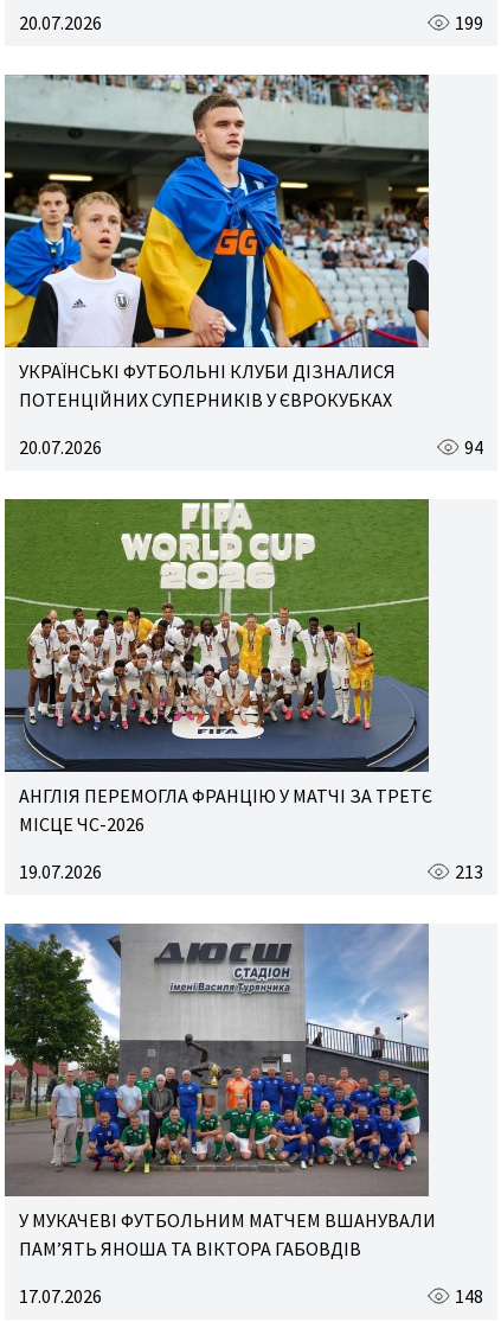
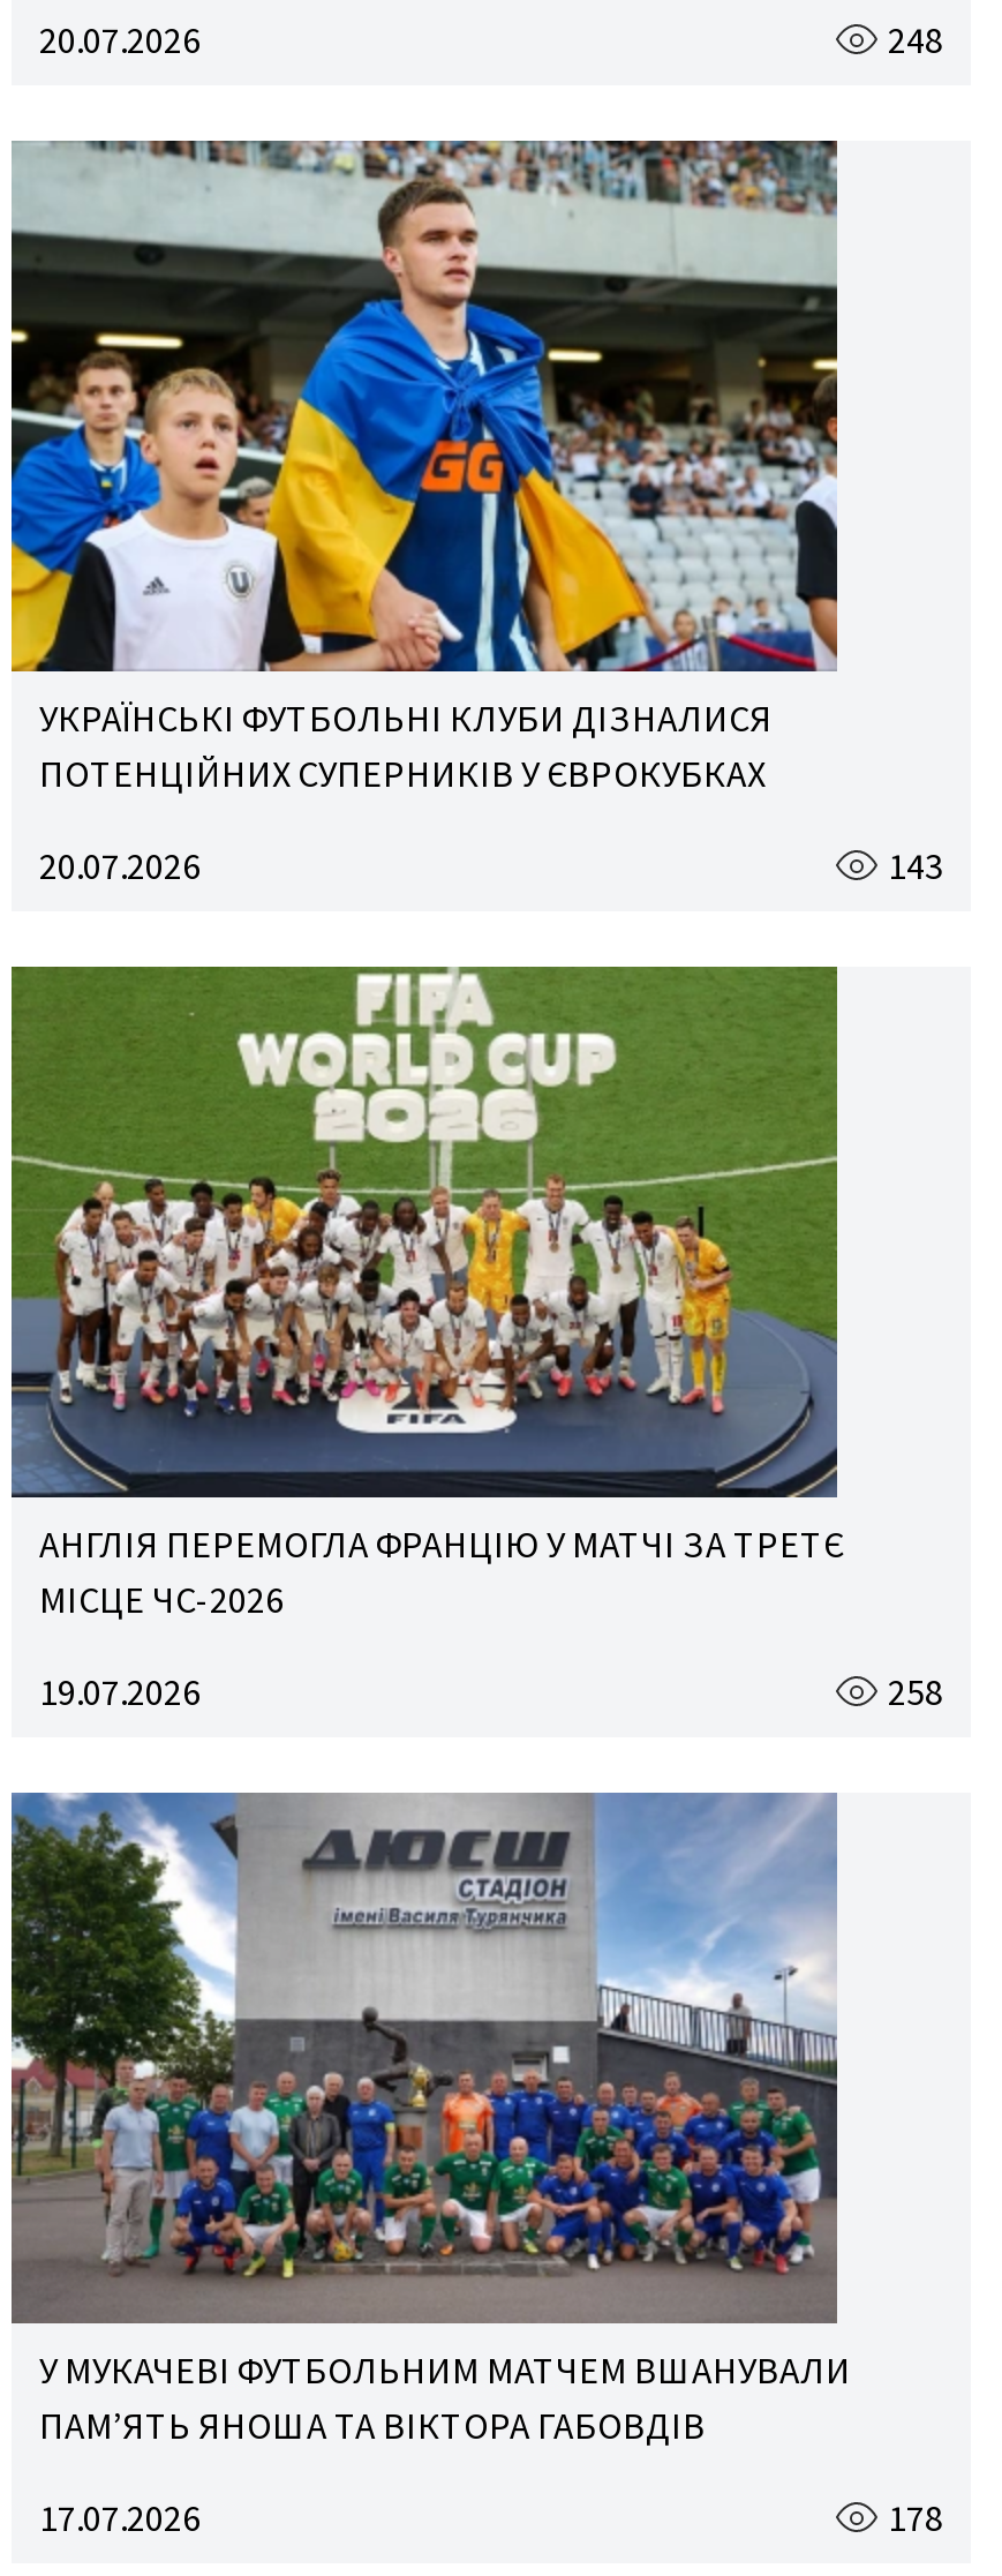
[455,11,483,34] 199 -> [888,16,943,62] 248
[464,435,483,459] 94 -> [888,842,943,888] 143
[455,859,483,883] 213 -> [888,1668,943,1714] 258
[455,1284,483,1308] 148 -> [888,2494,943,2540] 178

